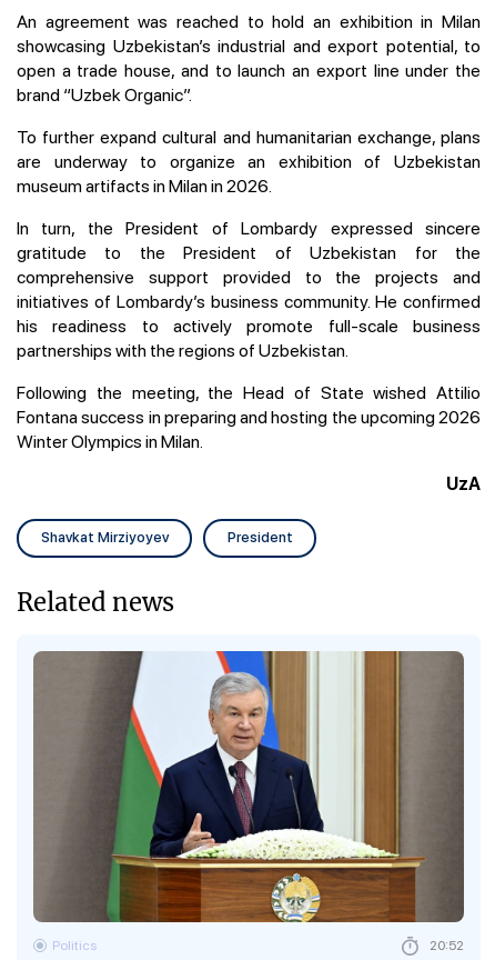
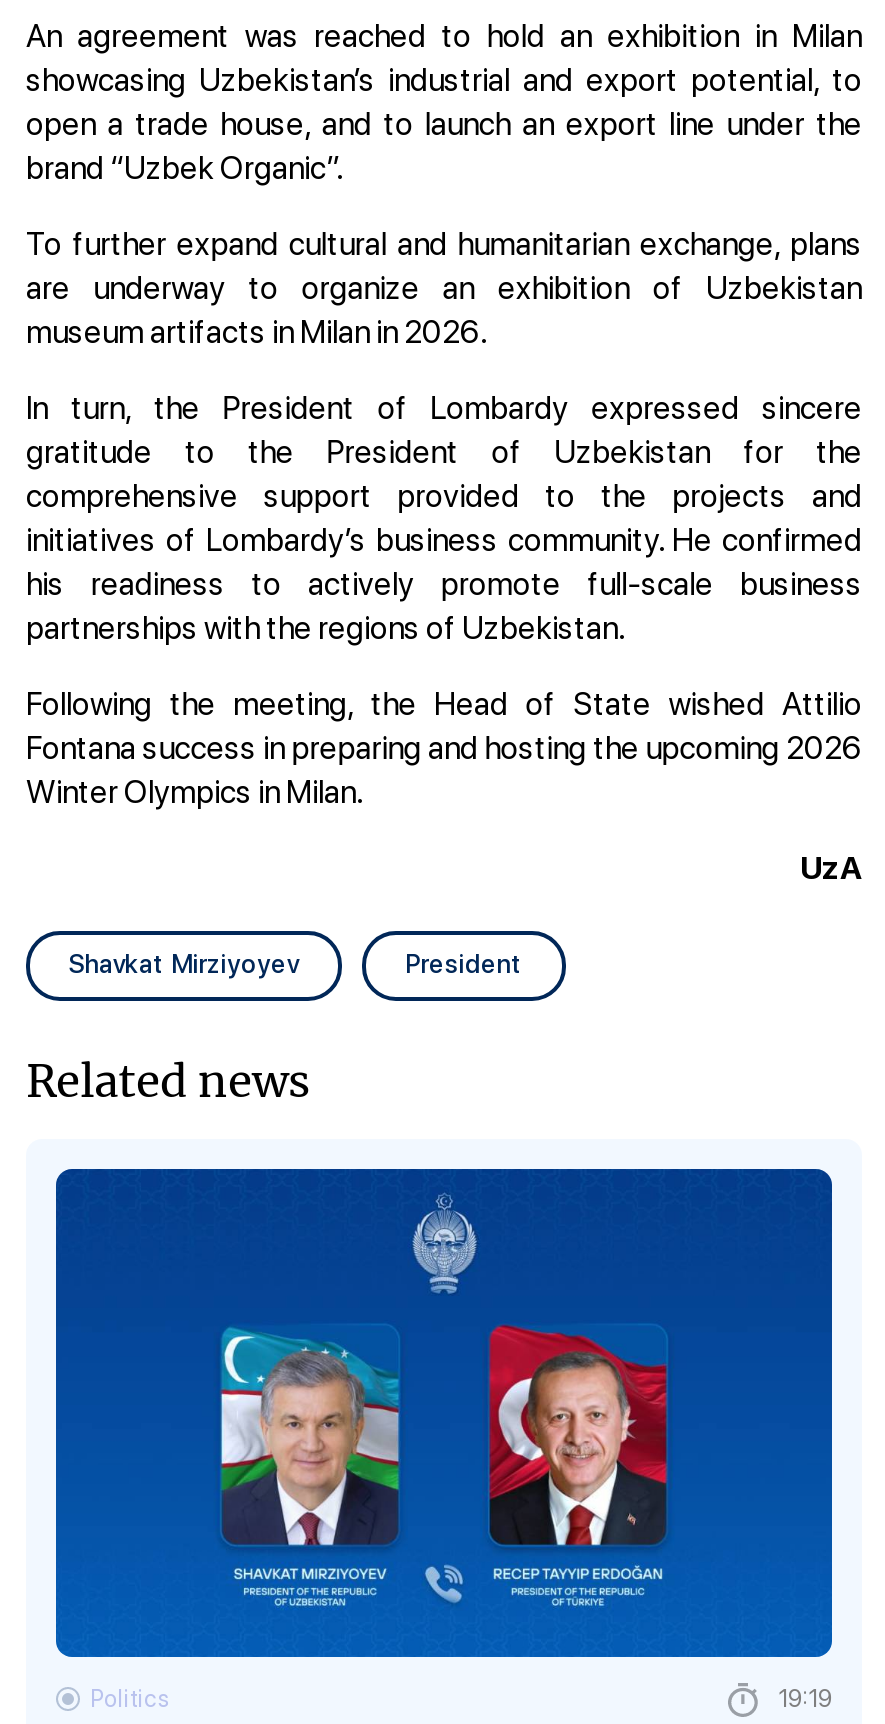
[32,650,465,955] [image] | 20:52 -> [54,1167,834,1716] [image] | 19:19

